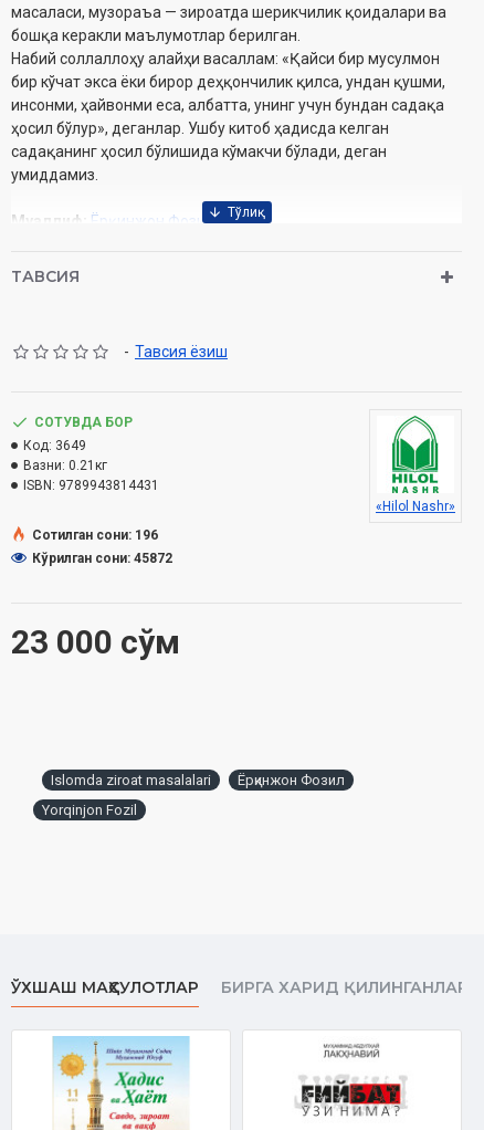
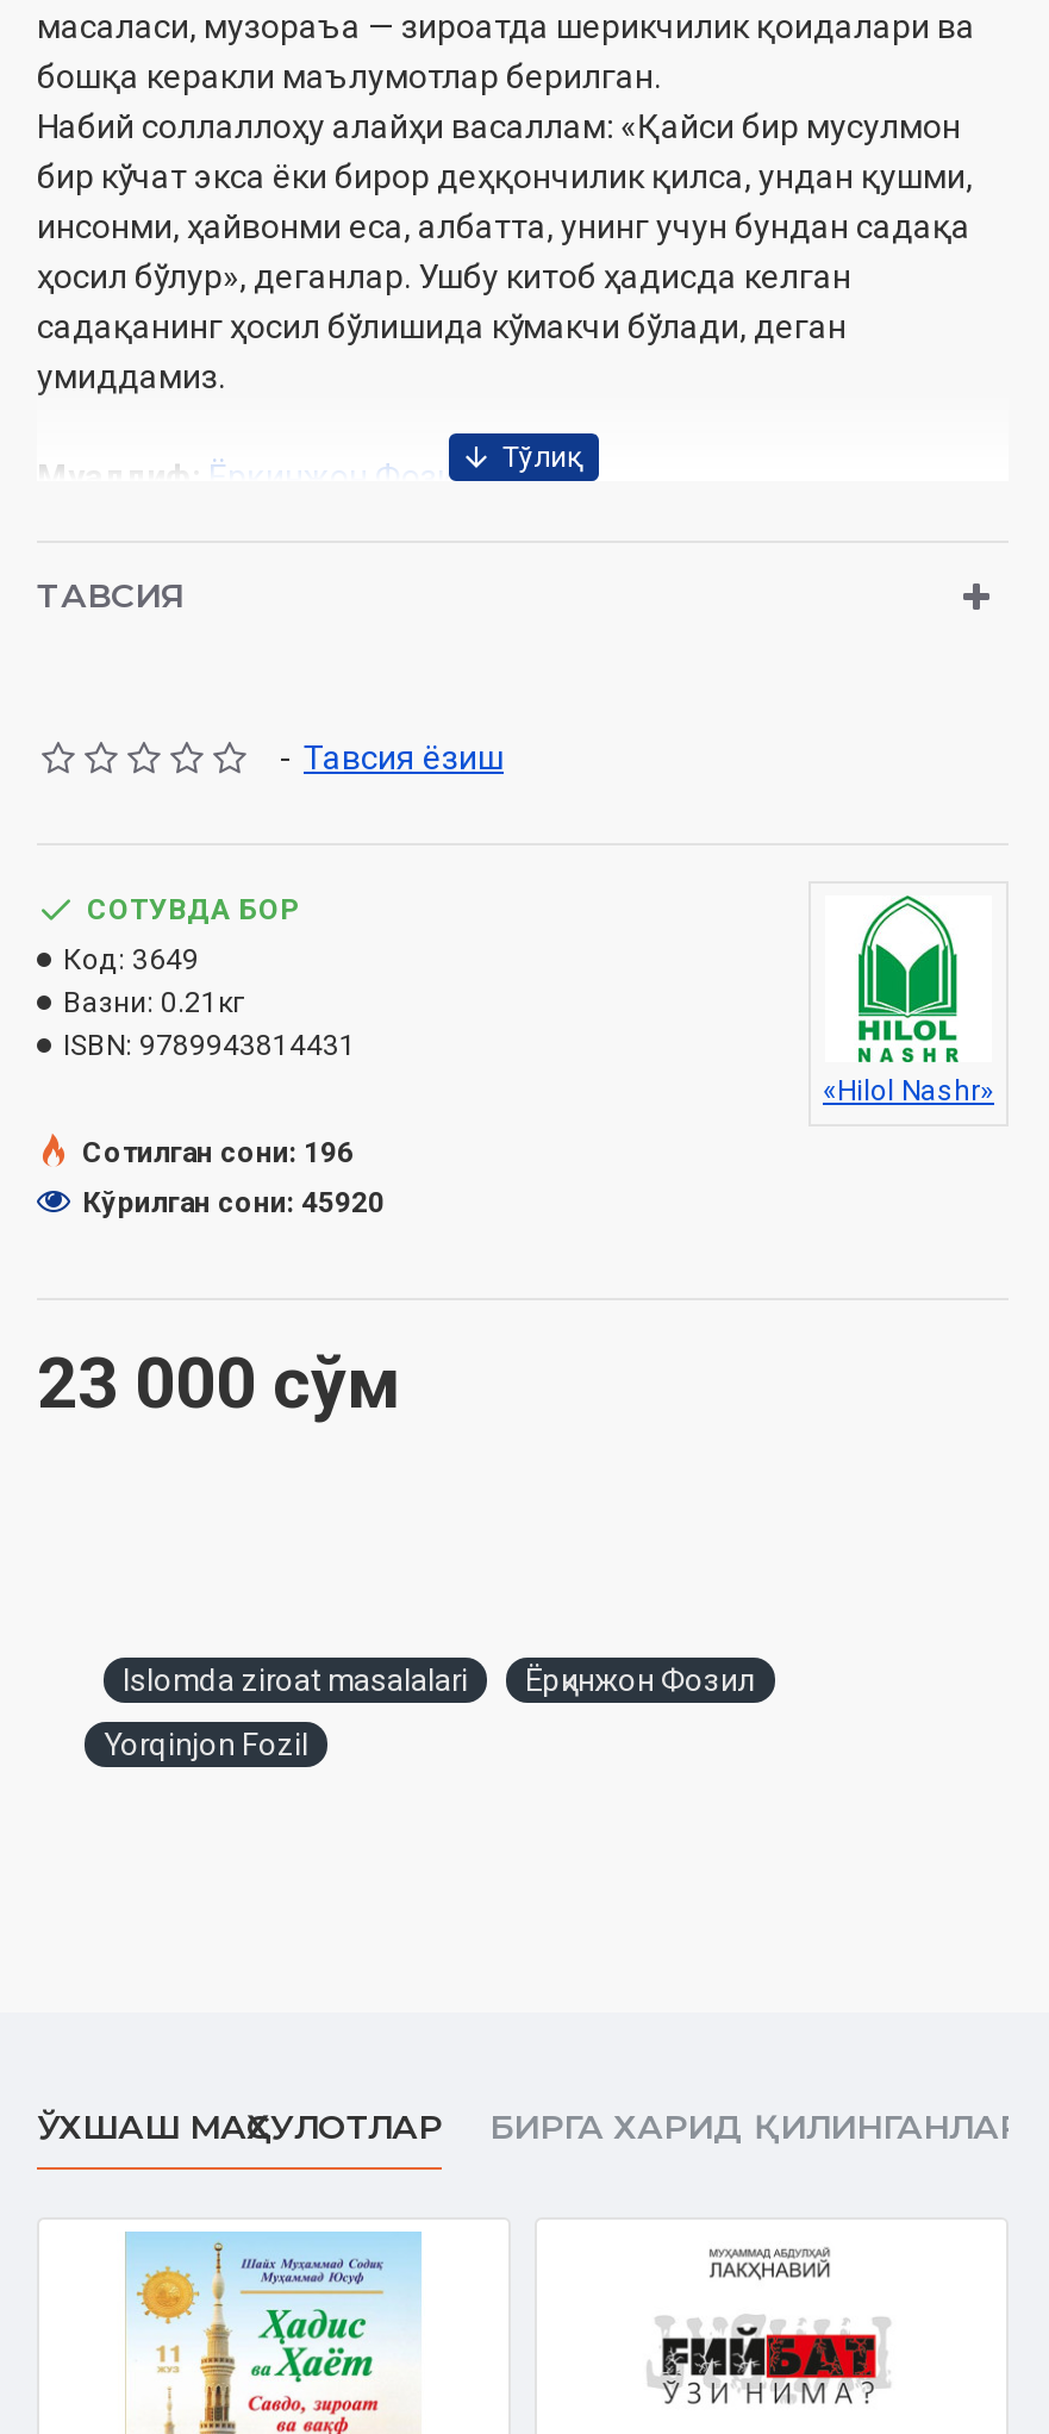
[32,551,172,566] Кўрилган сони: 45872 -> [82,1186,385,1219] Кўрилган сони: 45920

